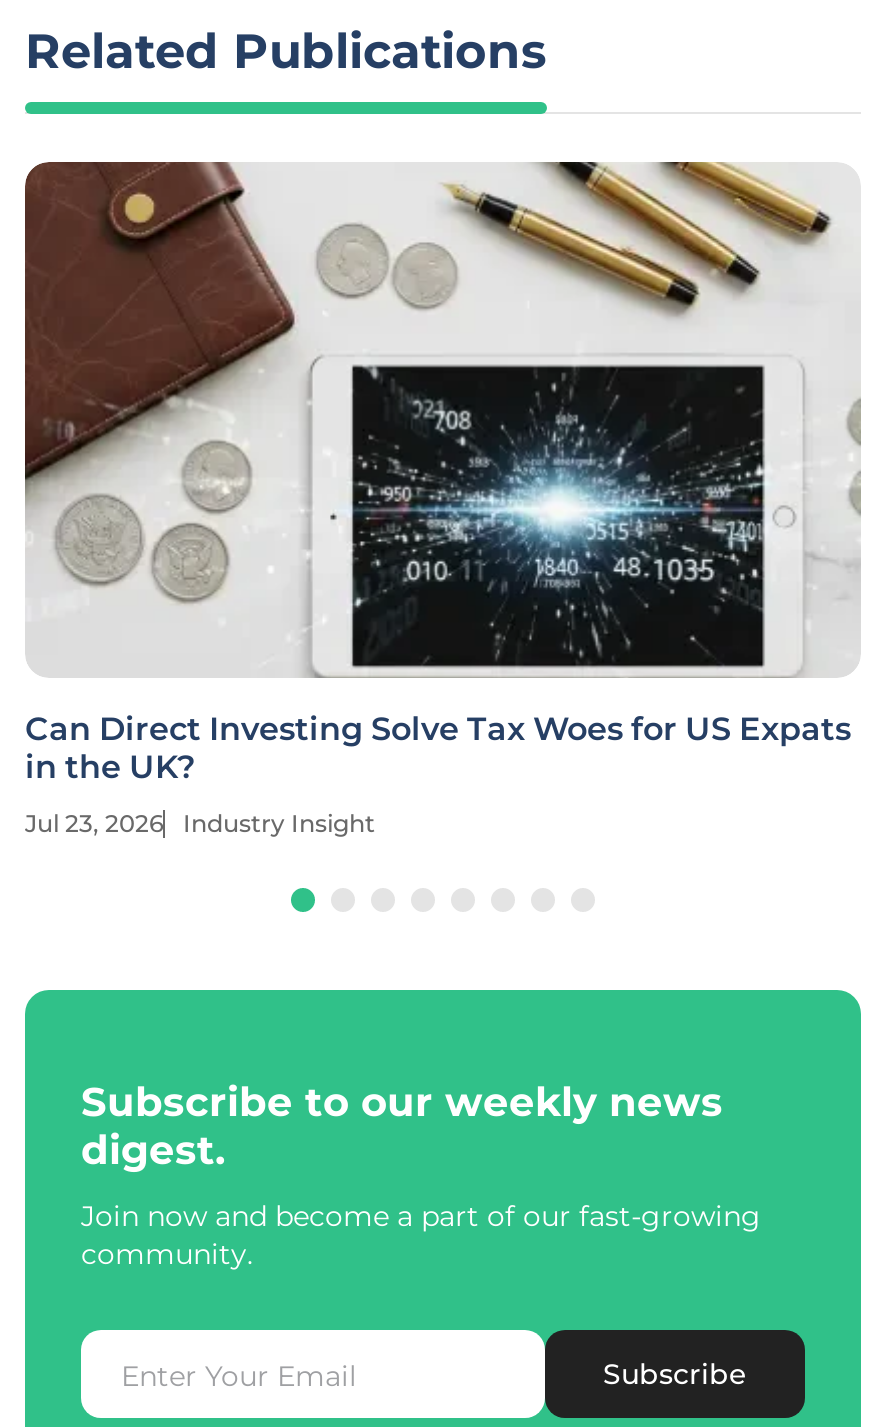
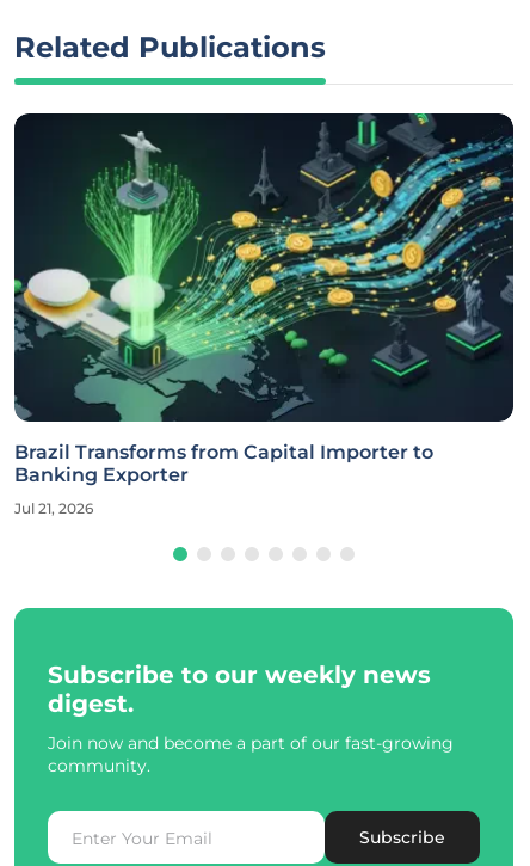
[23,160,861,787] [image] | Can Direct Investing Solve Tax Woes for US Expats | in the UK? -> [13,112,514,487] [image] | Brazil Transforms from Capital Importer to | Banking Exporter
[25,809,375,839] Jul 23, 2026 | Industry Insight -> [14,500,93,518] Jul 21, 2026

